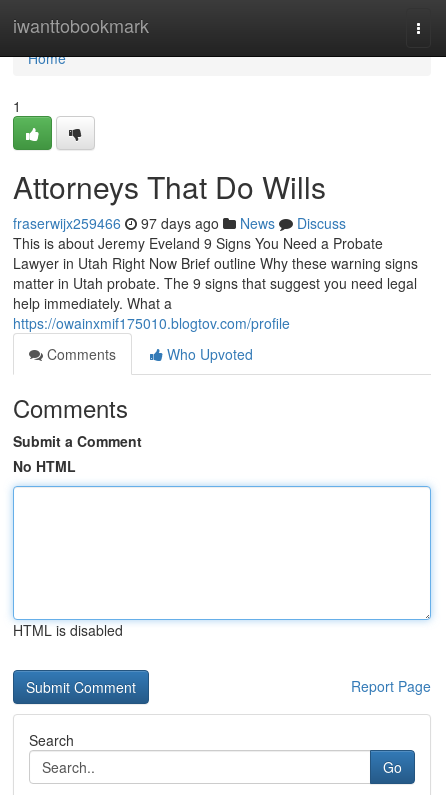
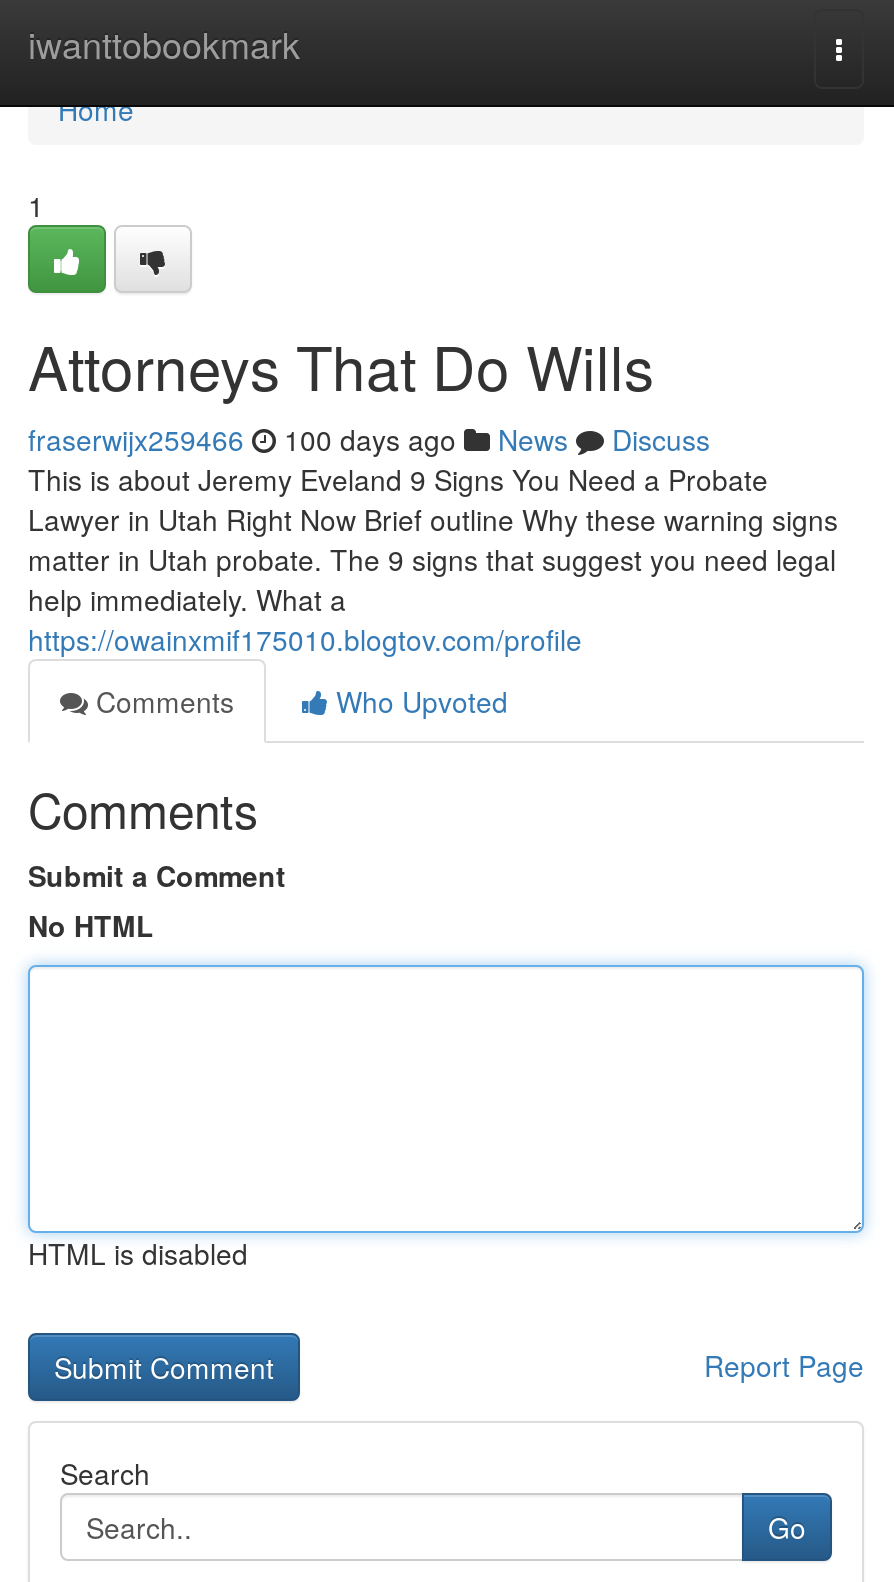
[13,213,346,233] fraserwijx259466 97 days ago News Discuss -> [28,419,710,459] fraserwijx259466 100 days ago News Discuss

